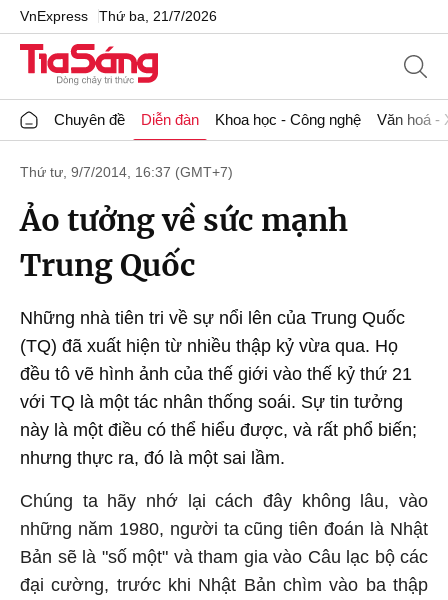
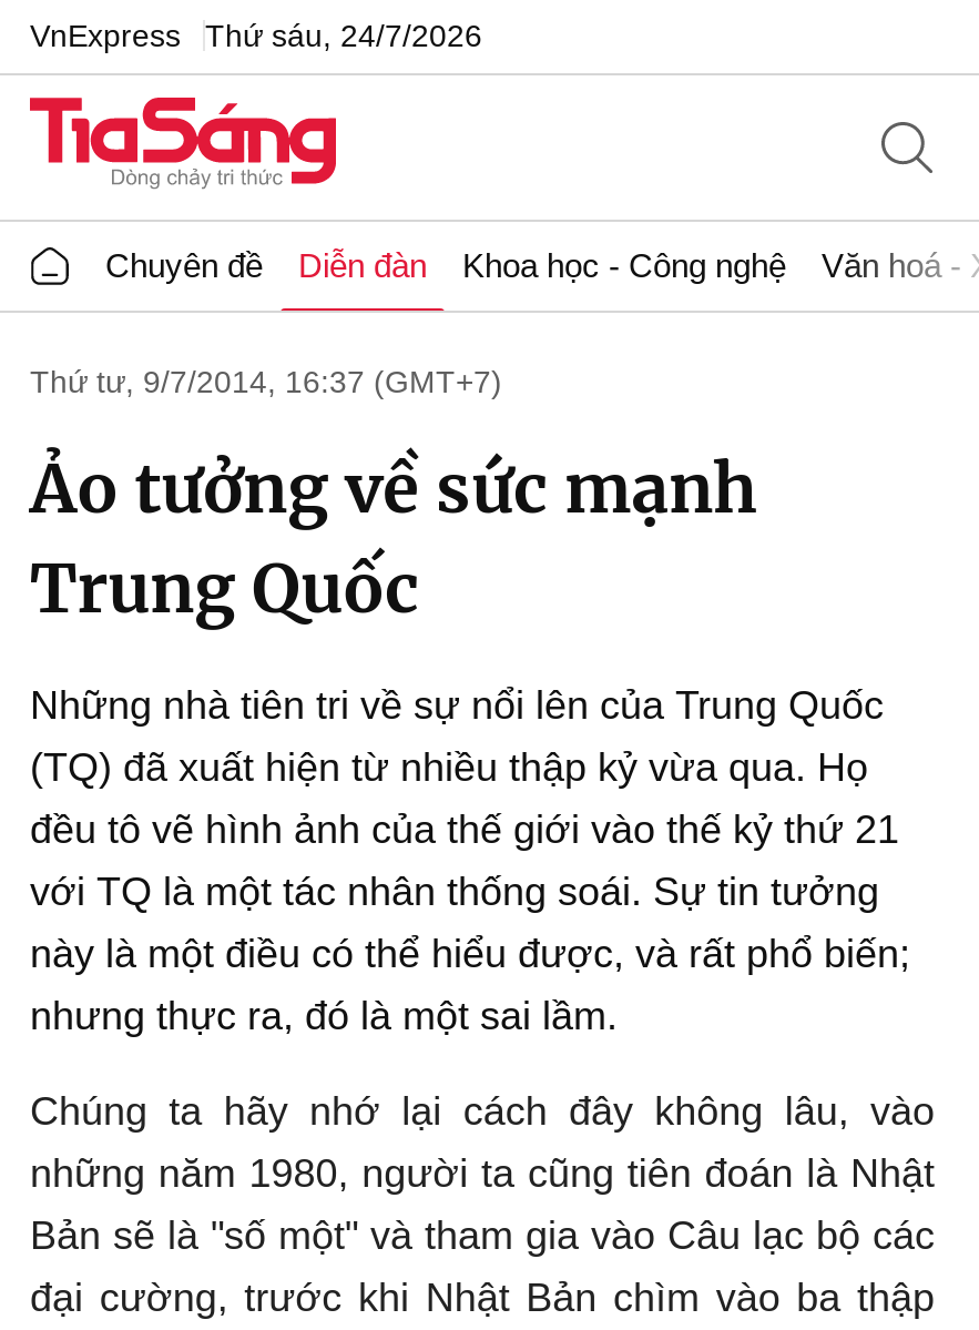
[20,7,217,23] VnExpress Thứ ba, 21/7/2026 -> [30,17,482,52] VnExpress Thứ sáu, 24/7/2026

